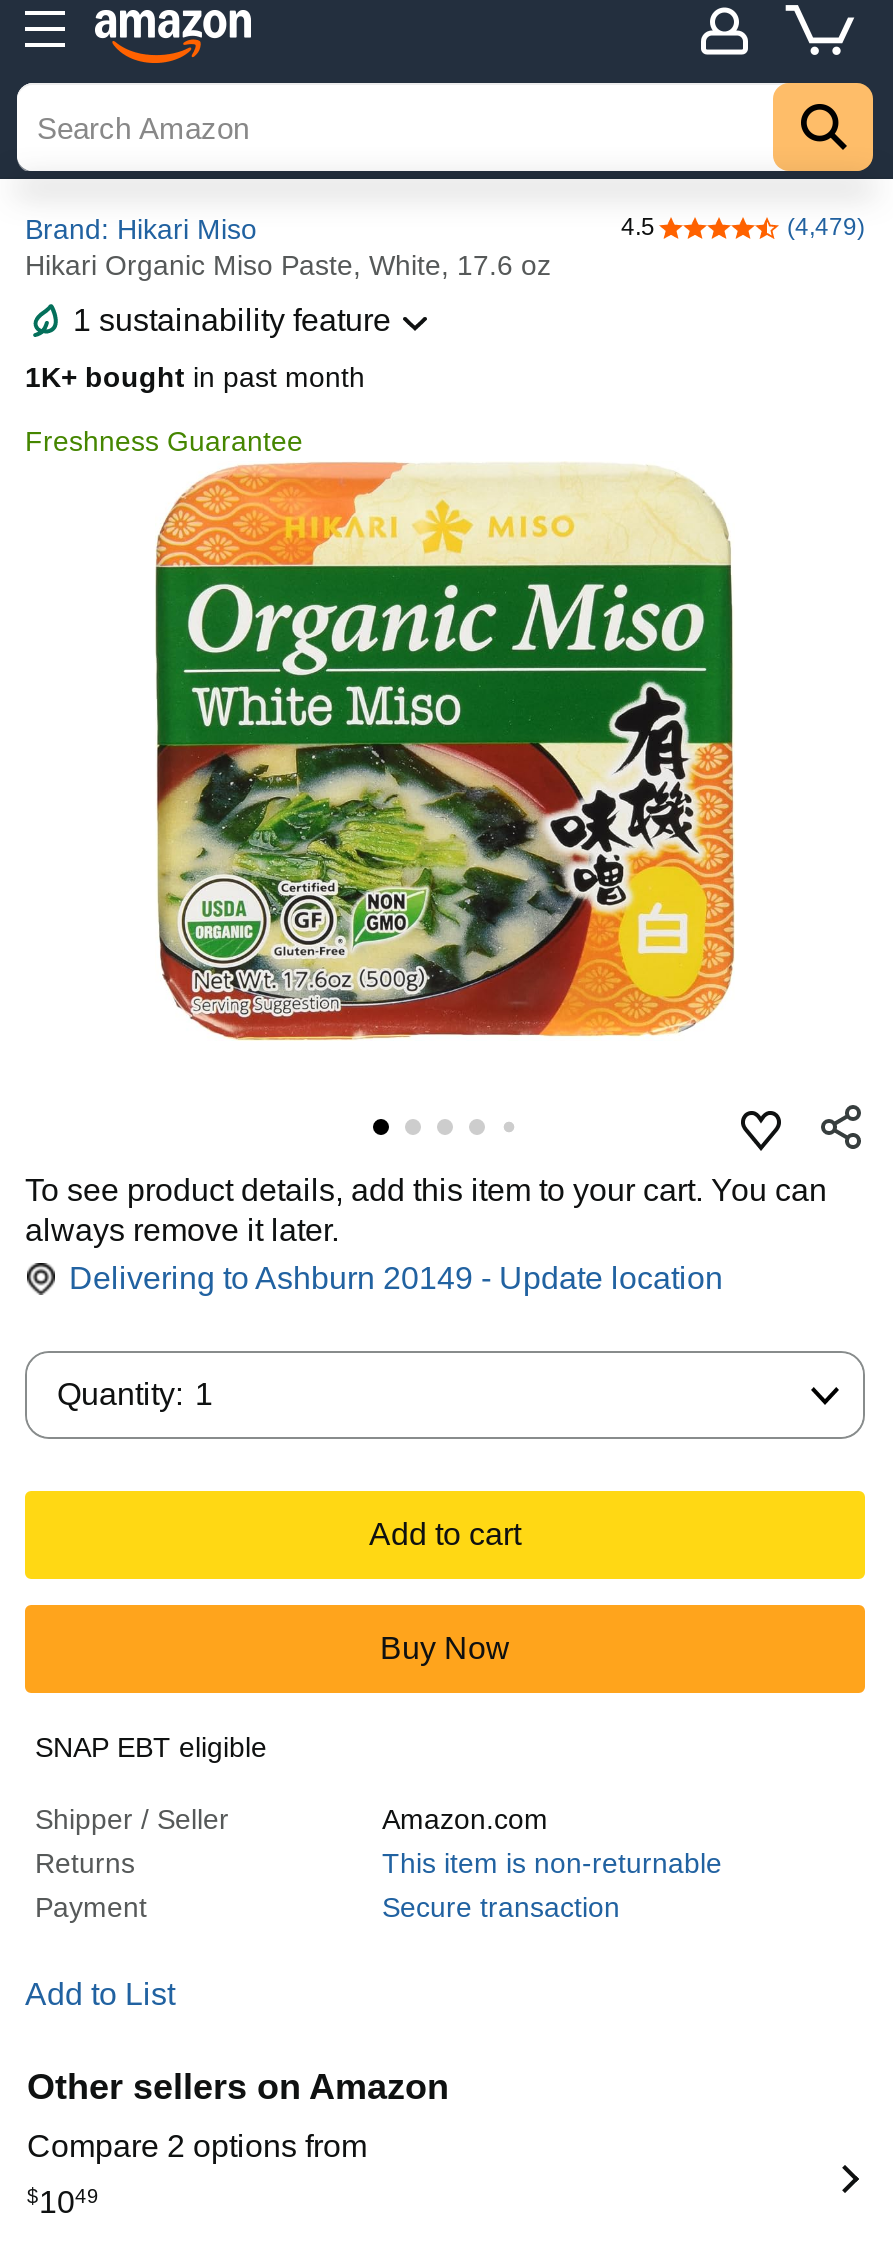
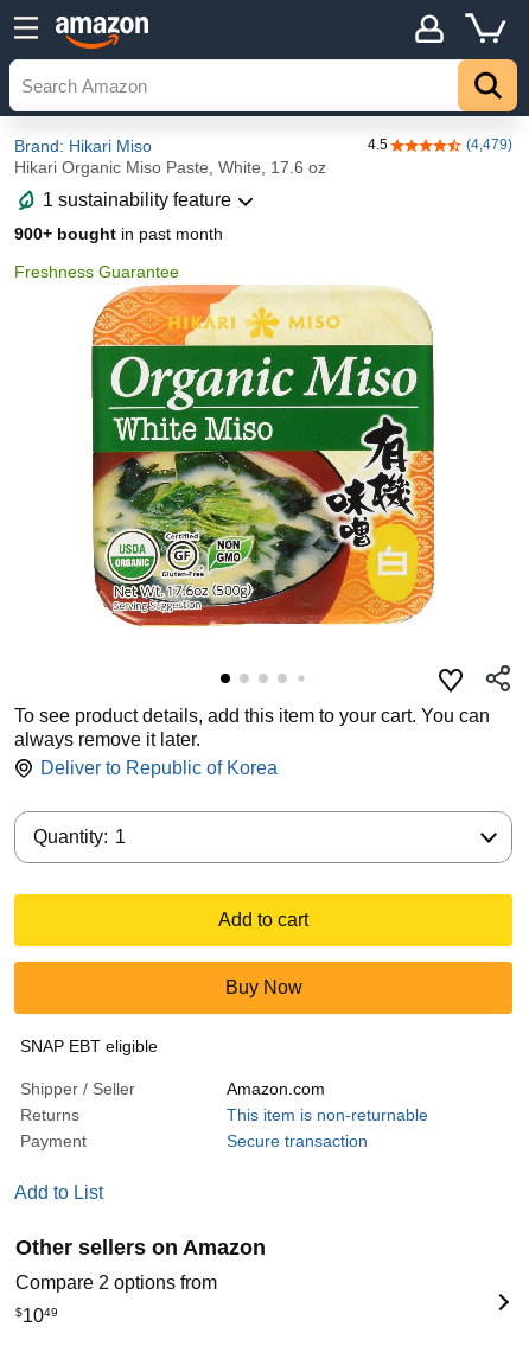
[25,361,365,393] 1K+ bought in past month -> [14,224,223,243] 900+ bought in past month
[69,1261,723,1295] Delivering to Ashburn 20149 - Update location -> [40,758,278,778] Deliver to Republic of Korea

